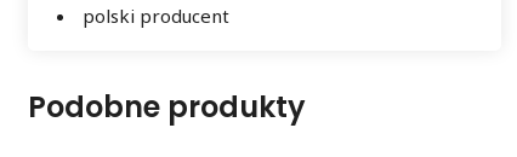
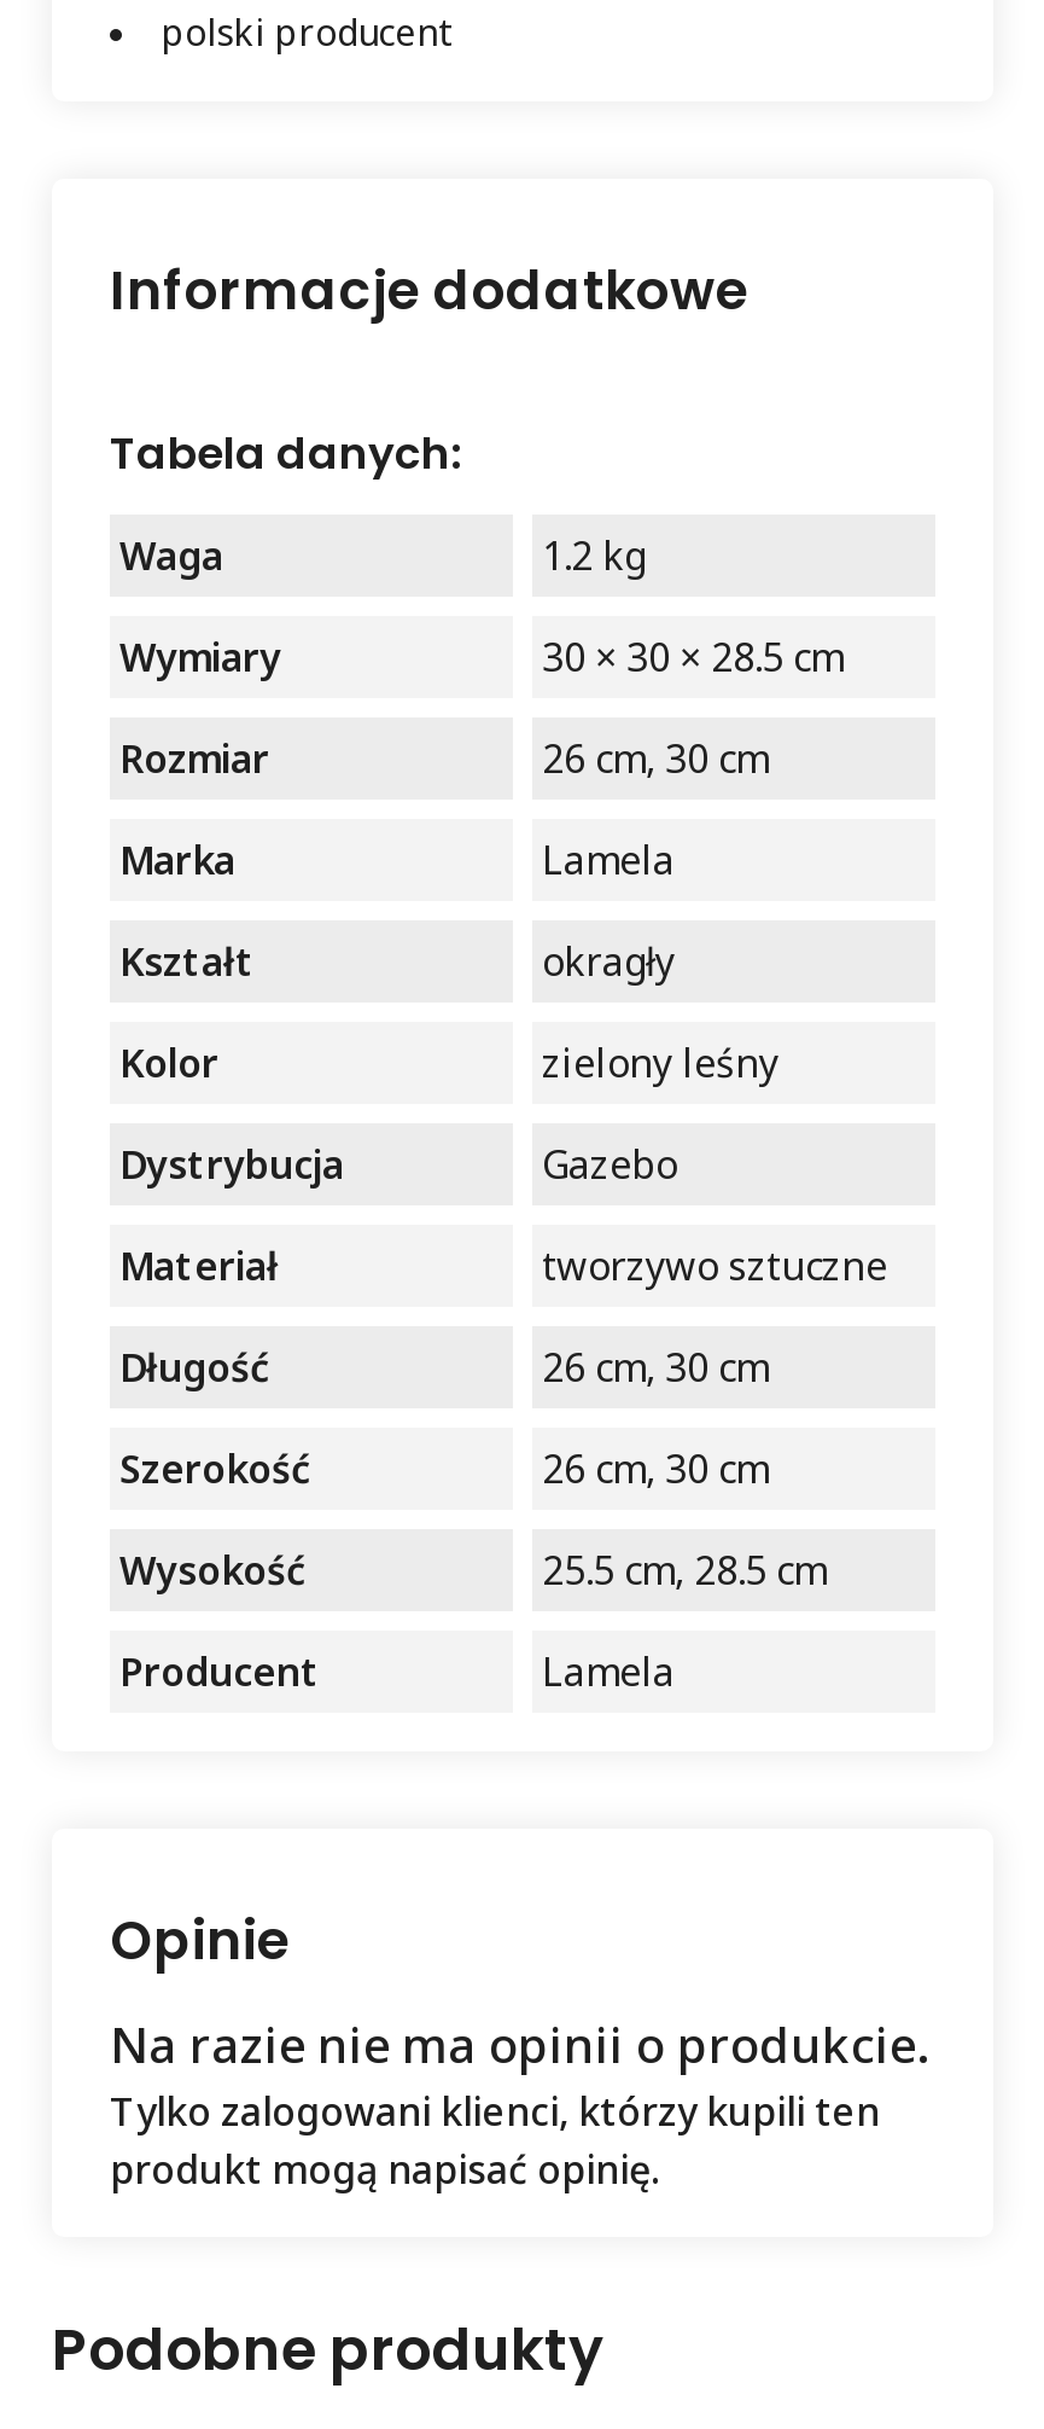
none -> [110,253,887,1698] Informacje dodatkowe | Tabela danych: | Waga | 1.2 kg | Wymiary | 30 × 30 × 28.5 cm | Rozmiar | 26 cm, 30 cm | Marka | Lamela | Kształt | okragły | Kolor | zielony leśny | Dystrybucja | Gazebo | Materiał | tworzywo sztuczne | Długość | 26 cm, 30 cm | Szerokość | 26 cm, 30 cm | Wysokość | 25.5 cm, 28.5 cm | Producent | Lamela
none -> [110,1903,928,2196] Opinie | Na razie nie ma opinii o produkcie. | Tylko zalogowani klienci, którzy kupili ten | produkt mogą napisać opinię.

